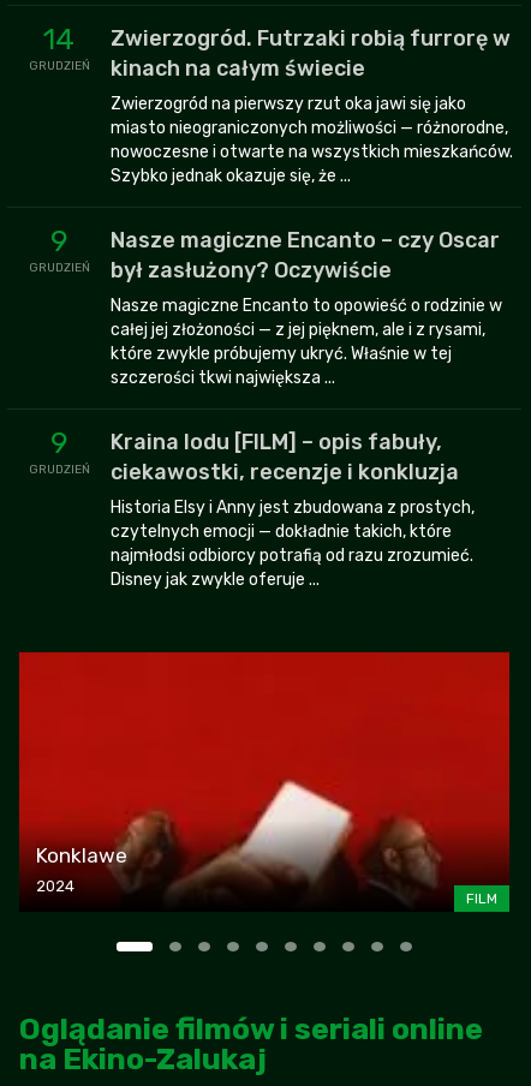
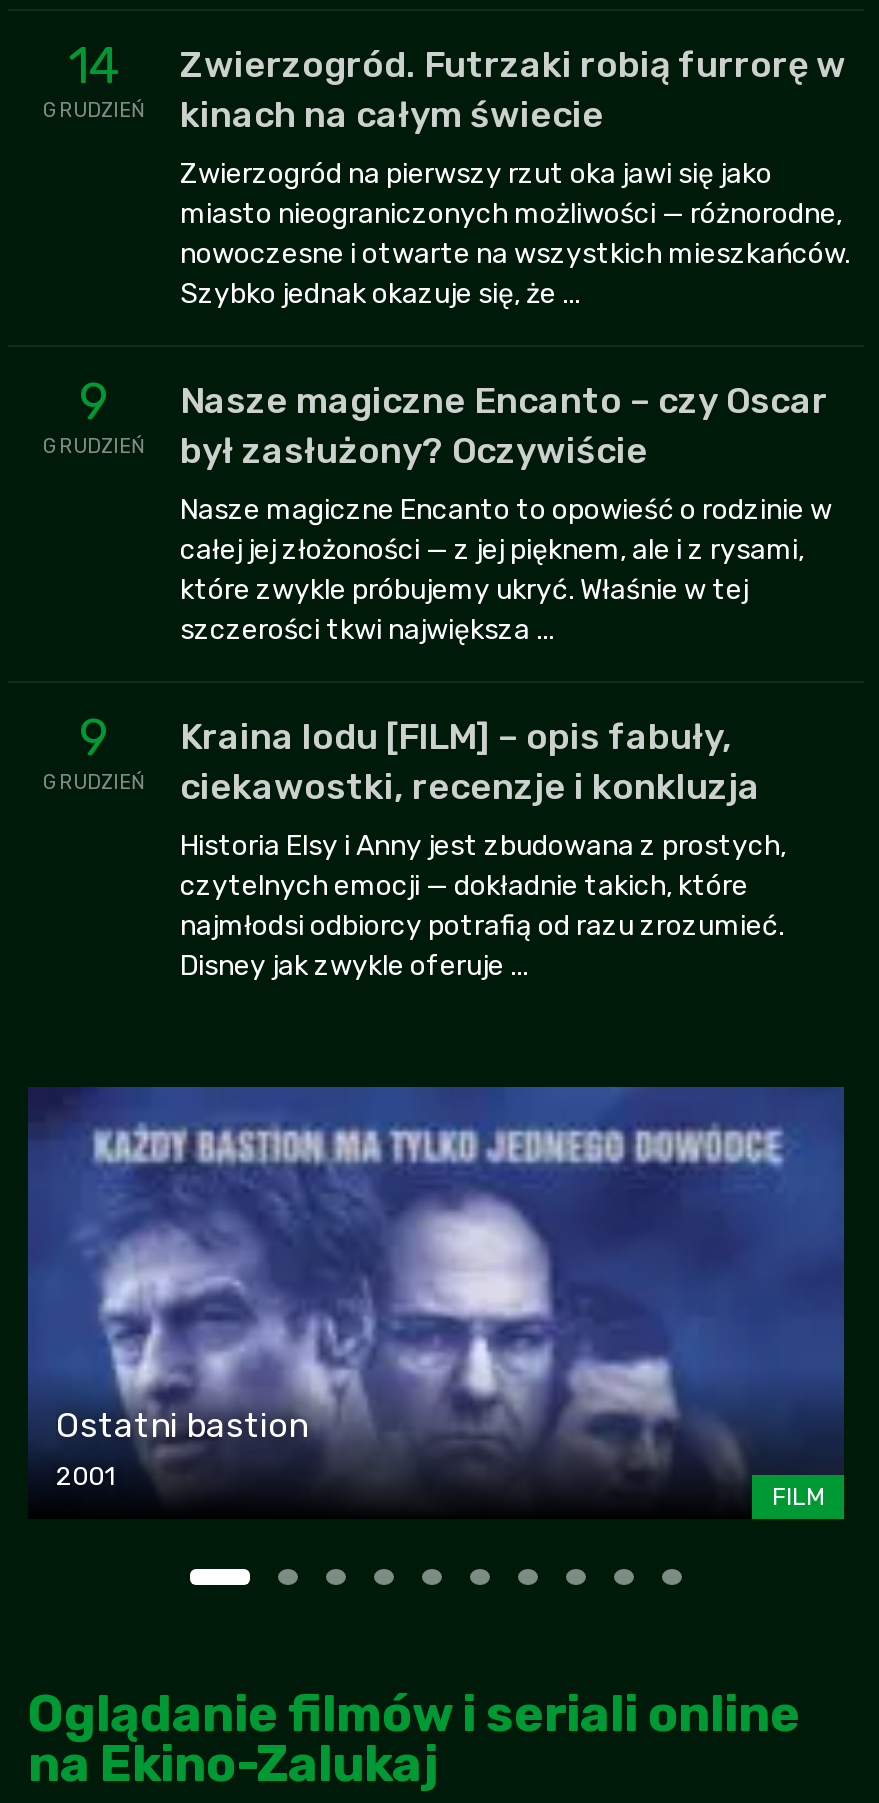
[18,651,511,901] [image] | Konklawe | 2024 -> [26,1085,846,1503] [image] | Ostatni bastion | 2001

